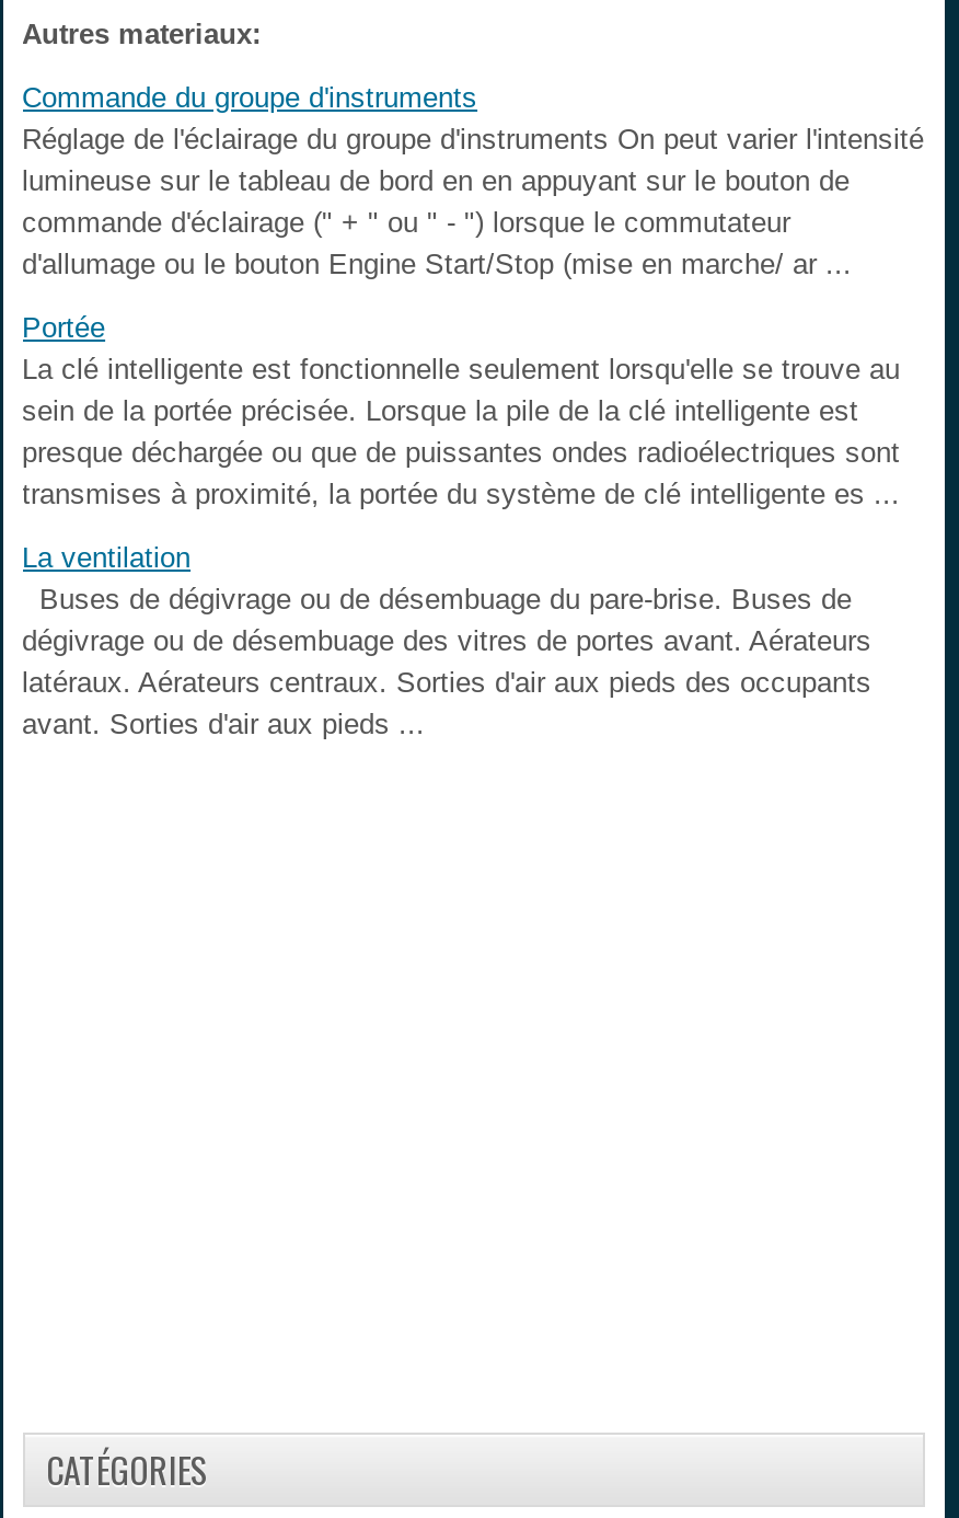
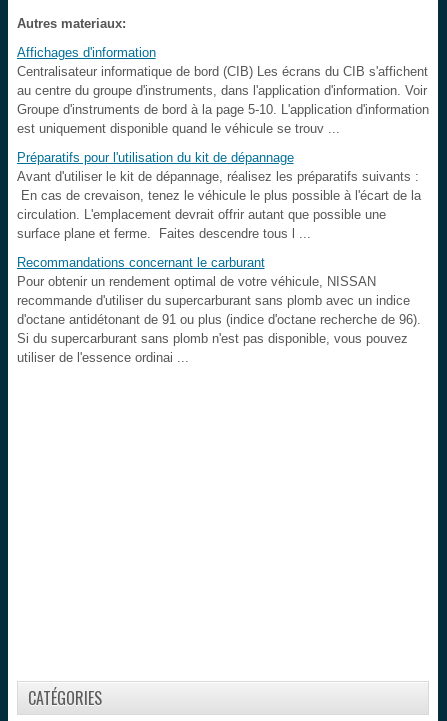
[22,80,924,280] Commande du groupe d'instruments | Réglage de l'éclairage du groupe d'instruments On peut varier l'intensité | lumineuse sur le tableau de bord en en appuyant sur le bouton de | commande d'éclairage (" + " ou " - ") lorsque le commutateur | d'allumage ou le bouton Engine Start/Stop (mise en marche/ ar ... -> [16,45,428,136] Affichages d'information | Centralisateur informatique de bord (CIB) Les écrans du CIB s'affichent | au centre du groupe d'instruments, dans l'application d'information. Voir | Groupe d'instruments de bord à la page 5-10. L'application d'information | est uniquement disponible quand le véhicule se trouv ...
[22,310,900,510] Portée | La clé intelligente est fonctionnelle seulement lorsqu'elle se trouve au | sein de la portée précisée. Lorsque la pile de la clé intelligente est | presque déchargée ou que de puissantes ondes radioélectriques sont | transmises à proximité, la portée du système de clé intelligente es ... -> [16,150,420,241] Préparatifs pour l'utilisation du kit de dépannage | Avant d'utiliser le kit de dépannage, réalisez les préparatifs suivants : | En cas de crevaison, tenez le véhicule le plus possible à l'écart de la | circulation. L'emplacement devrait offrir autant que possible une | surface plane et ferme. Faites descendre tous l ...
[22,540,871,740] La ventilation | Buses de dégivrage ou de désembuage du pare-brise. Buses de | dégivrage ou de désembuage des vitres de portes avant. Aérateurs | latéraux. Aérateurs centraux. Sorties d'air aux pieds des occupants | avant. Sorties d'air aux pieds ... -> [16,255,420,365] Recommandations concernant le carburant | Pour obtenir un rendement optimal de votre véhicule, NISSAN | recommande d'utiliser du supercarburant sans plomb avec un indice | d'octane antidétonant de 91 ou plus (indice d'octane recherche de 96). | Si du supercarburant sans plomb n'est pas disponible, vous pouvez | utiliser de l'essence ordinai ...

